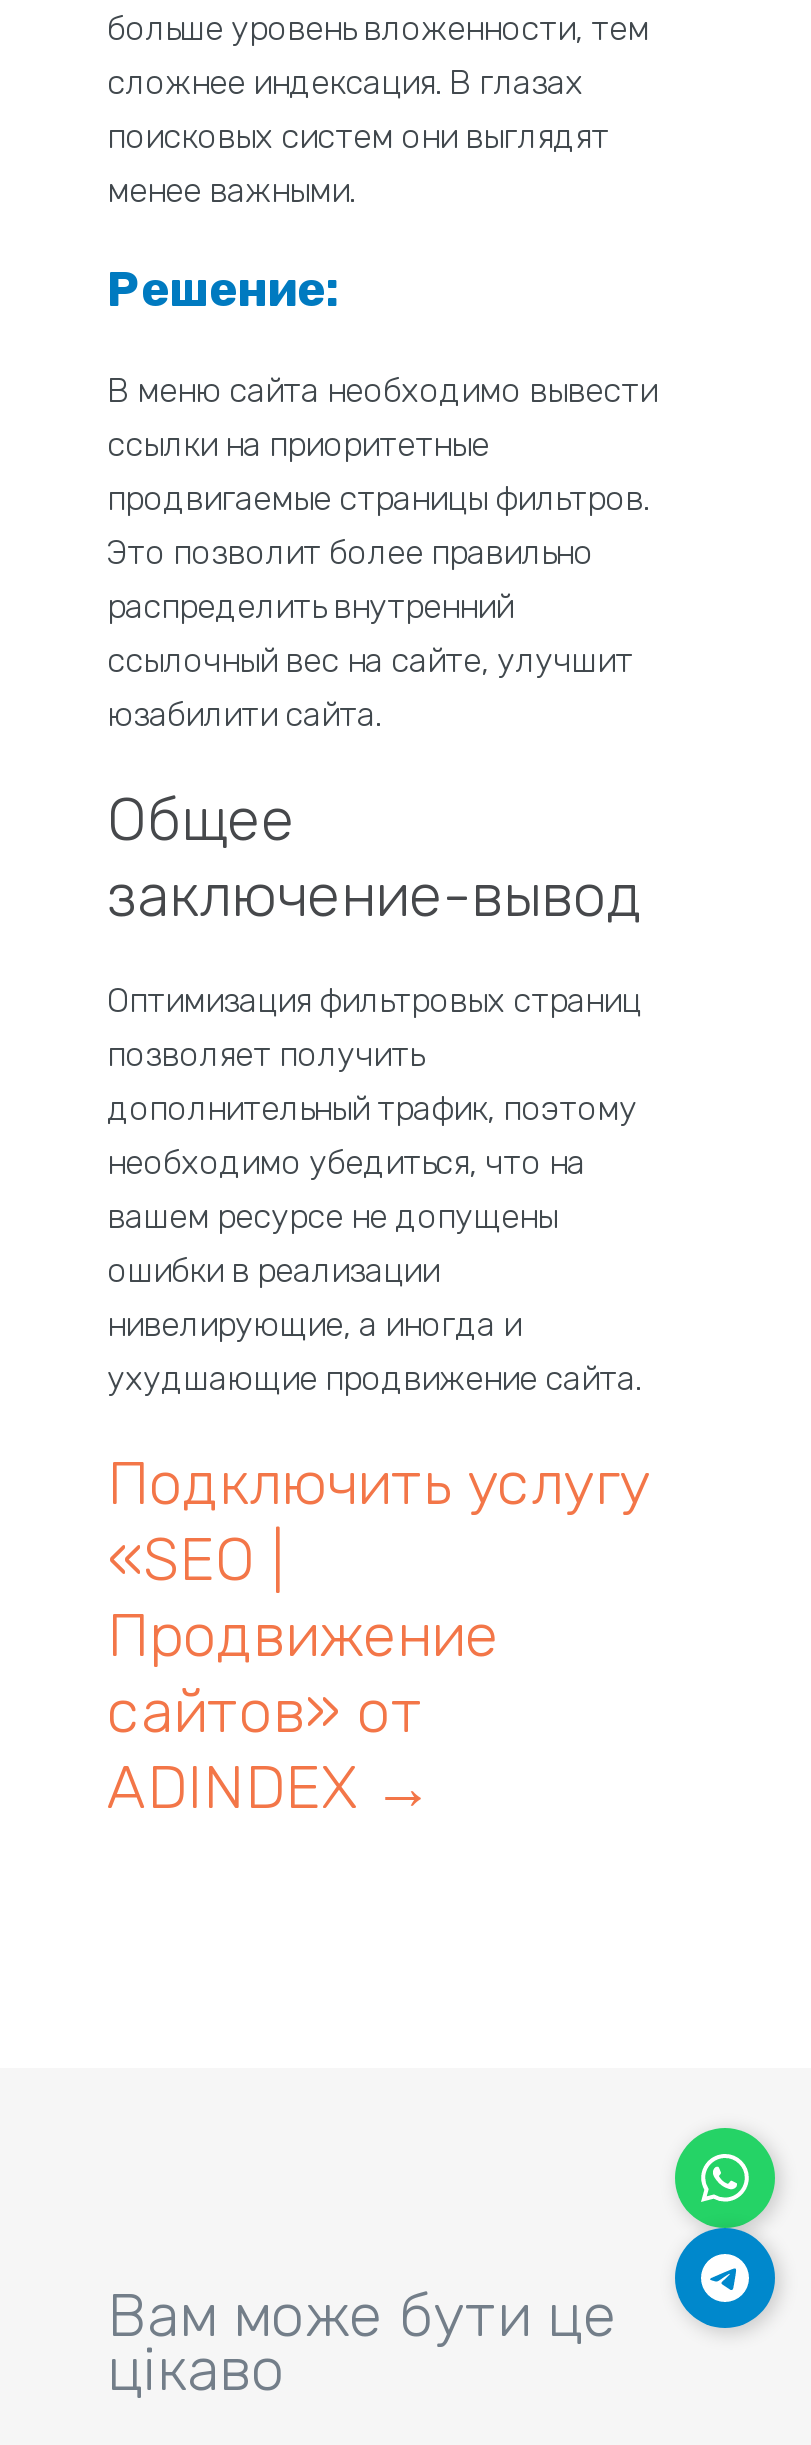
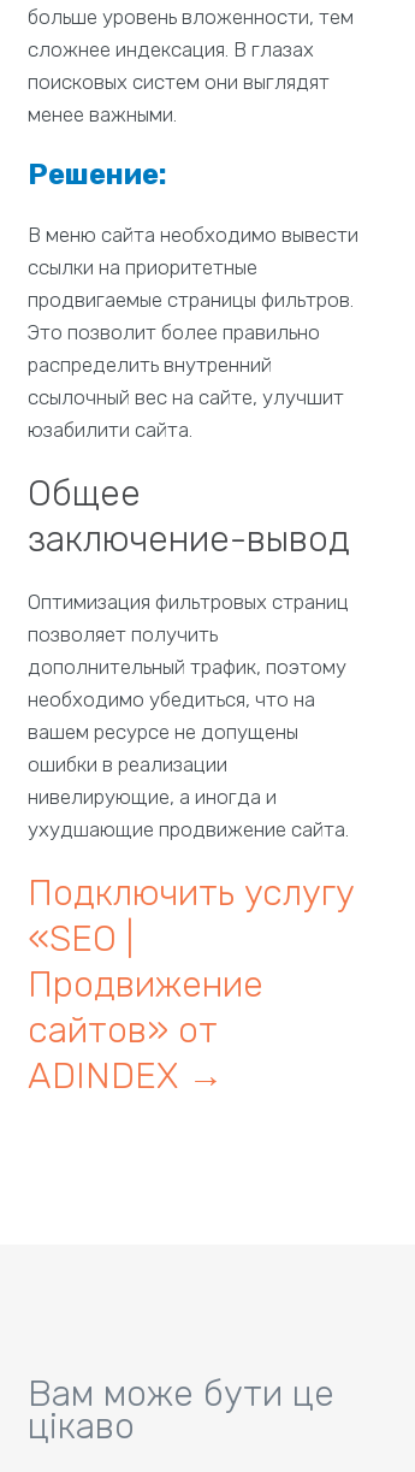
[671,2124,783,2336] [image] -> none

